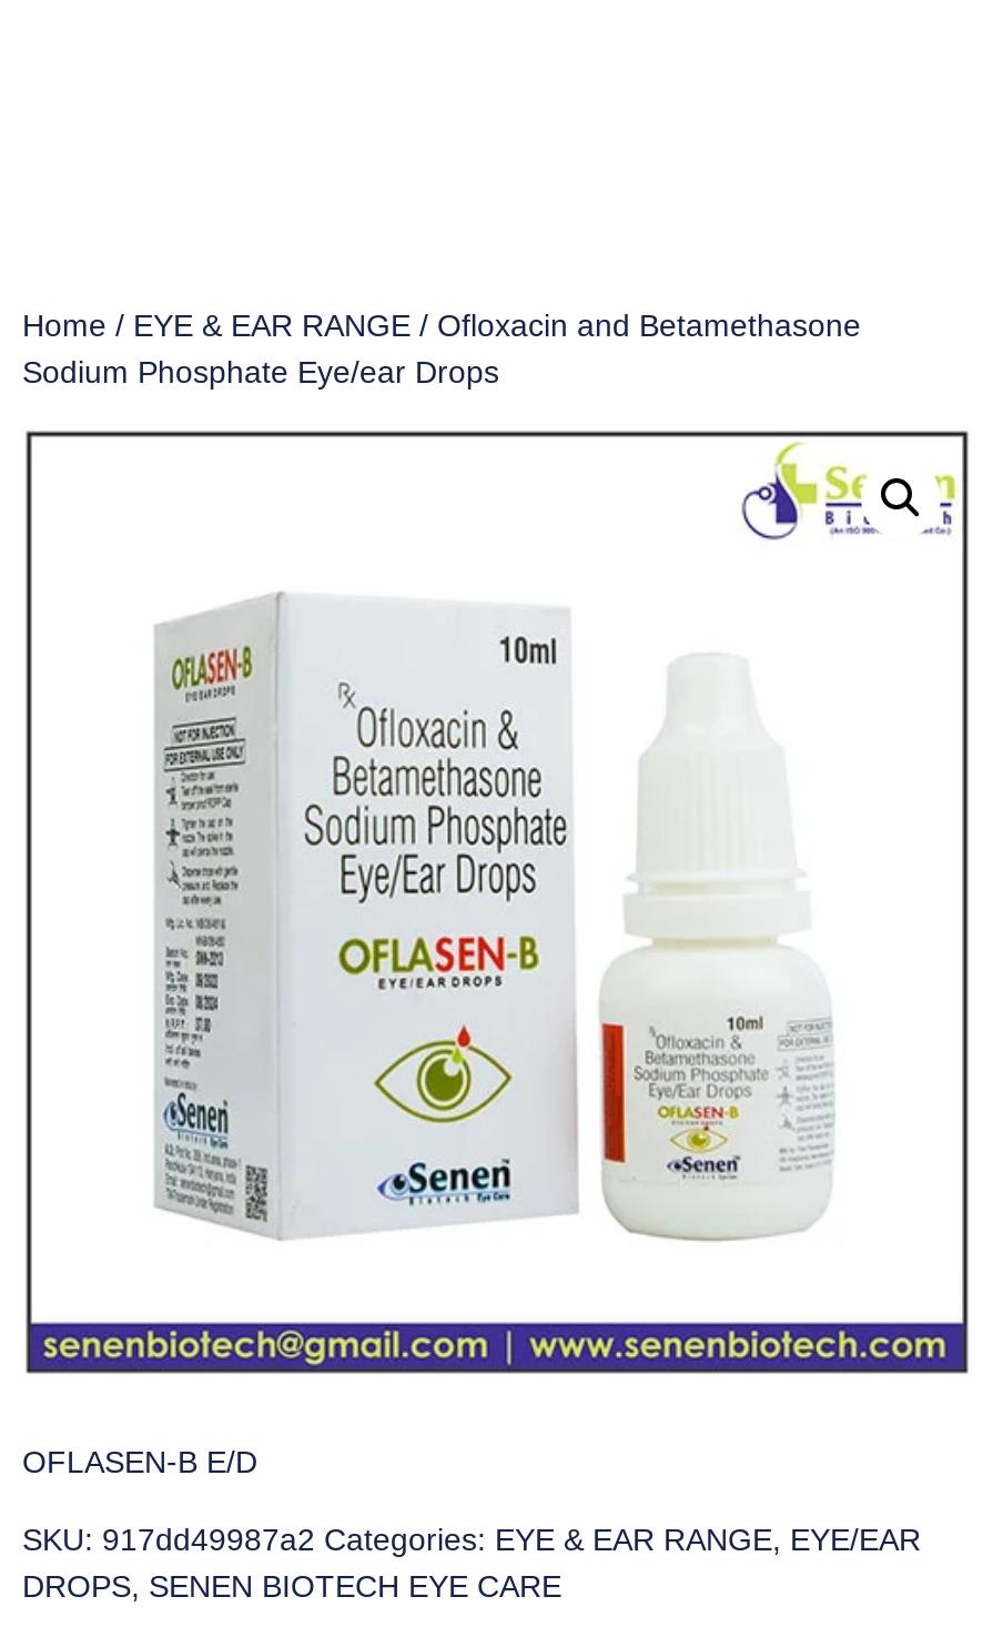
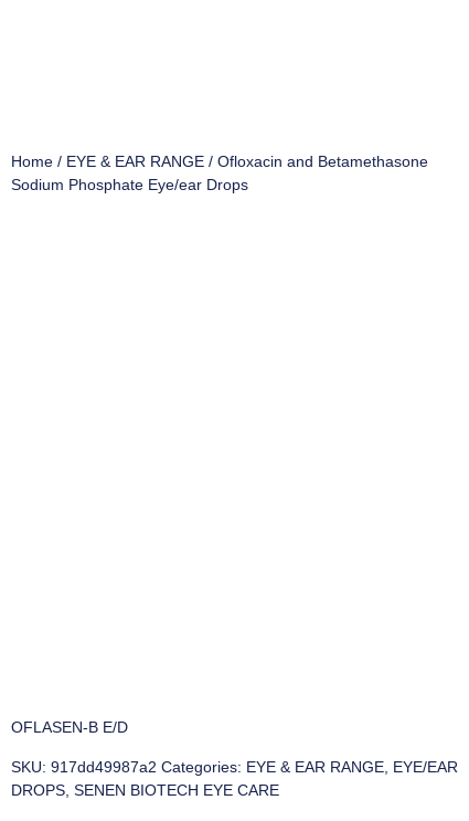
[24,428,970,1376] [image] -> none

